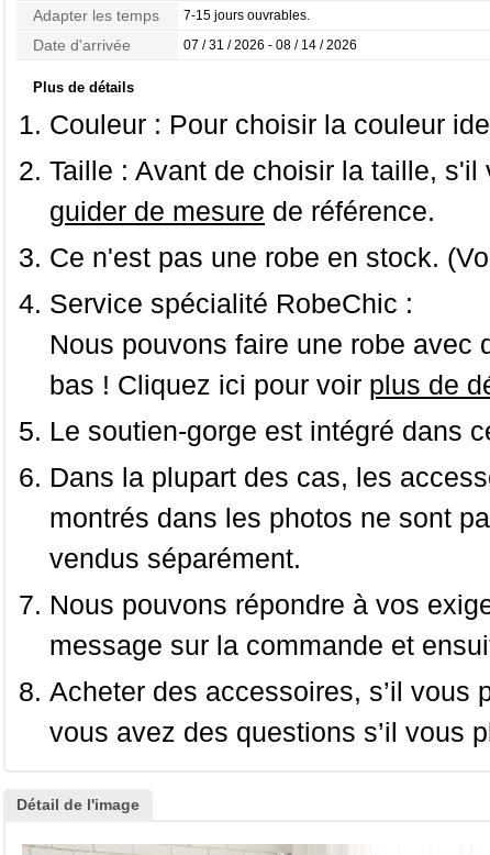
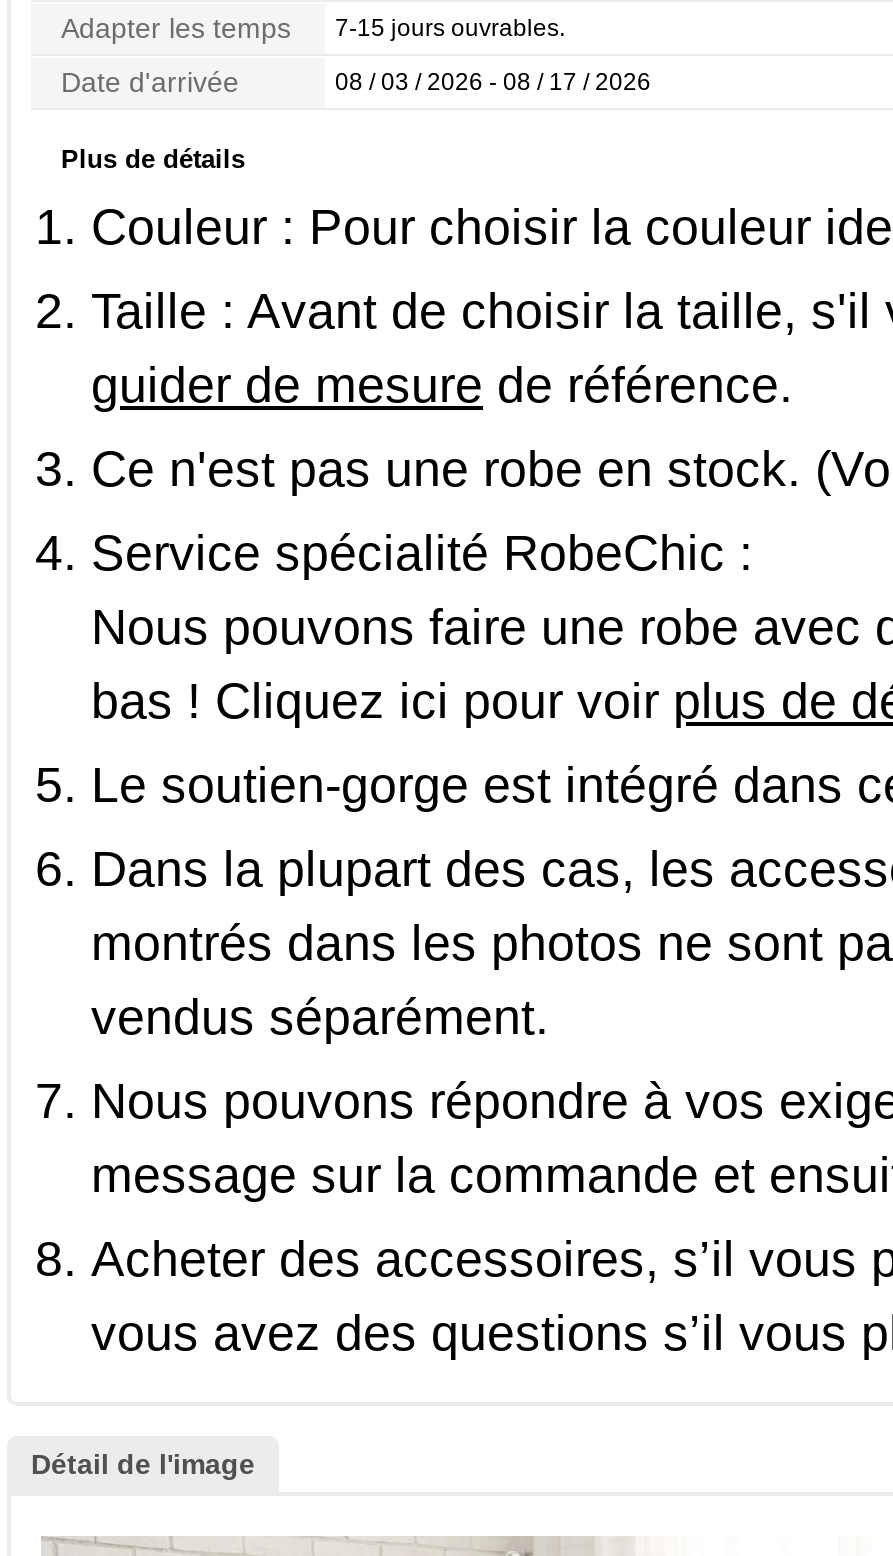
[183,37,357,53] 07 / 31 / 2026 - 08 / 14 / 2026 -> [335,68,651,96] 08 / 03 / 2026 - 08 / 17 / 2026

